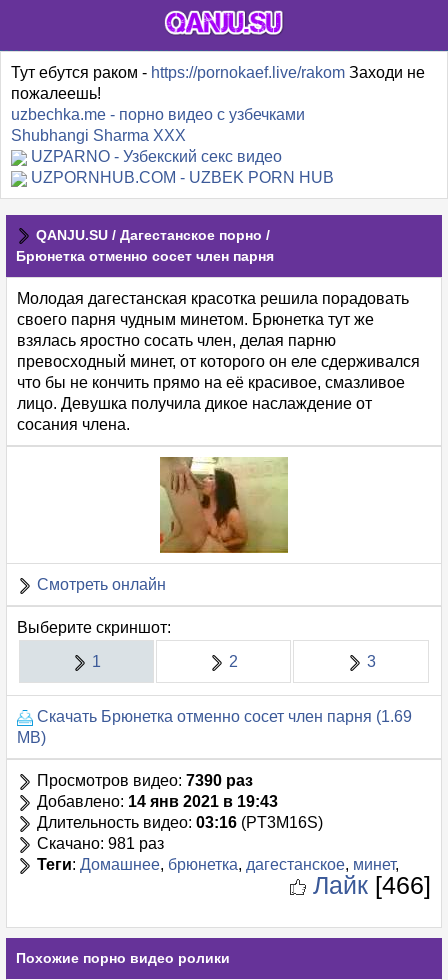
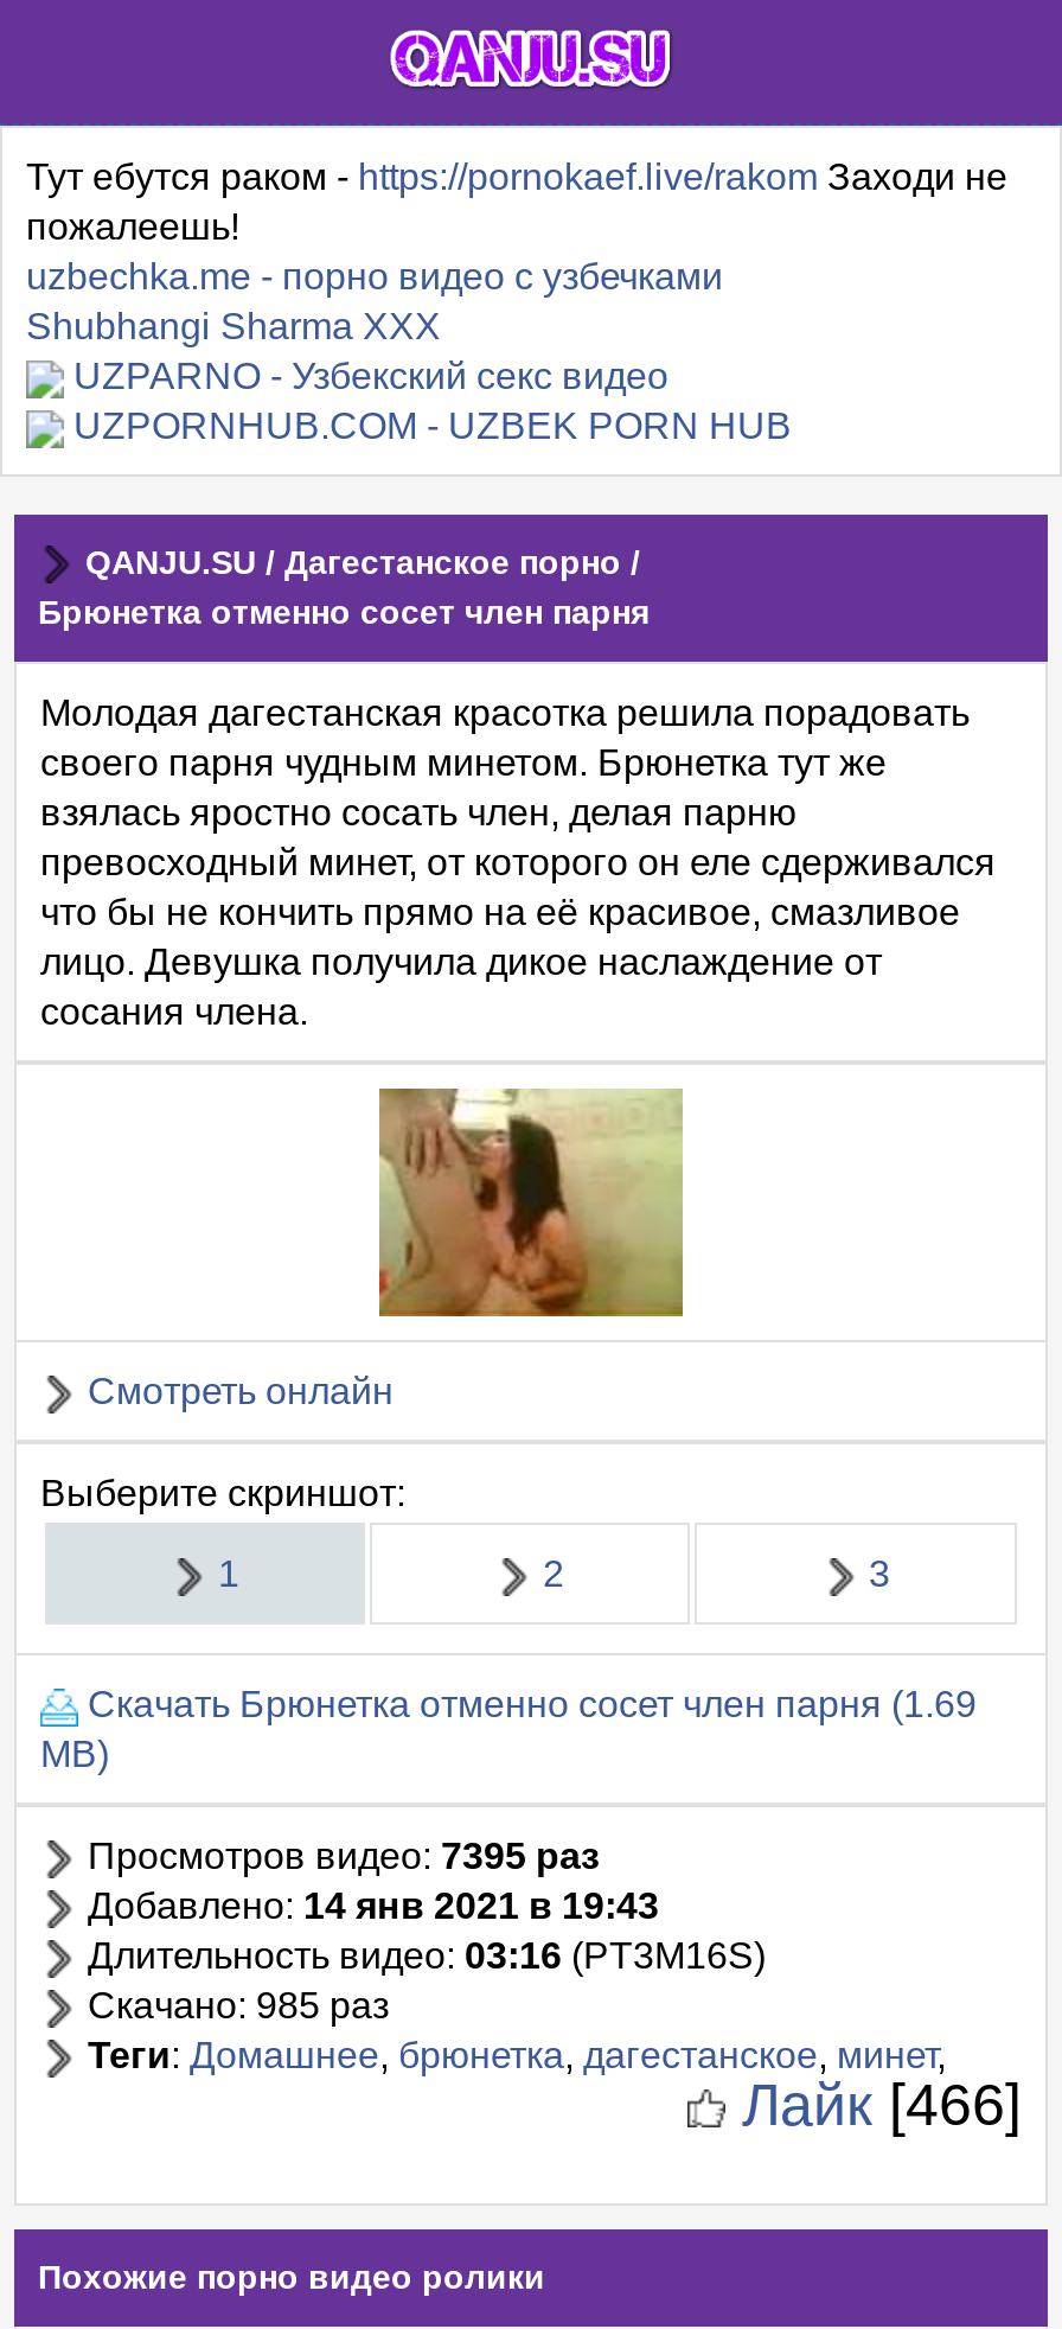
[33,772,253,789] Просмотров видео: 7390 раз -> [78,1835,600,1876] Просмотров видео: 7395 раз
[33,835,164,852] Скачано: 981 раз -> [78,1985,389,2025] Скачано: 985 раз

